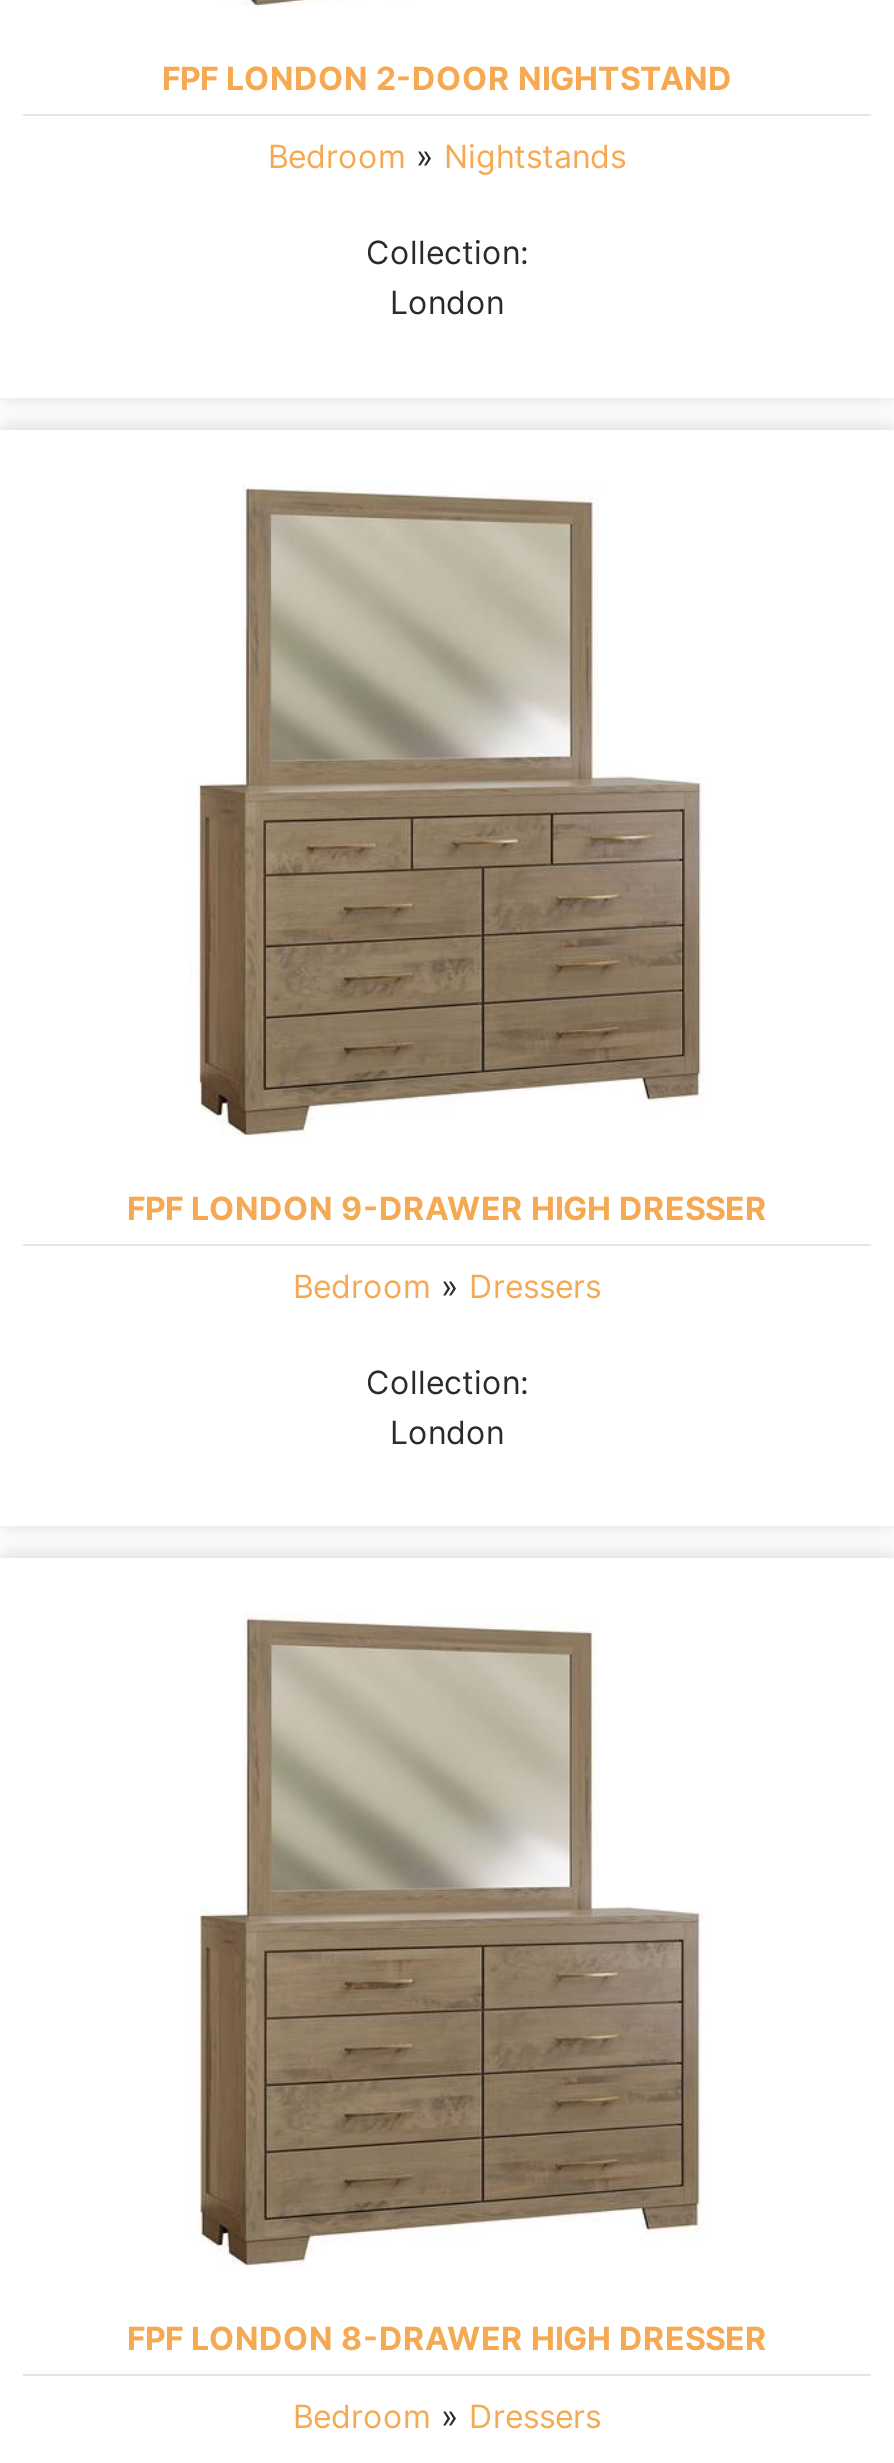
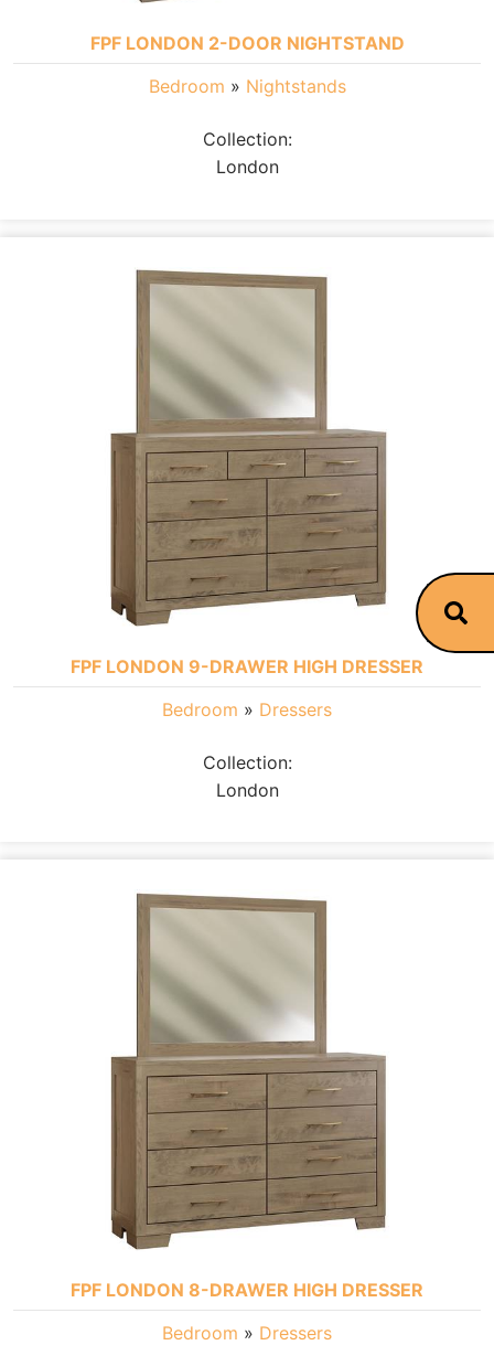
none -> [415,572,491,654] [image]

